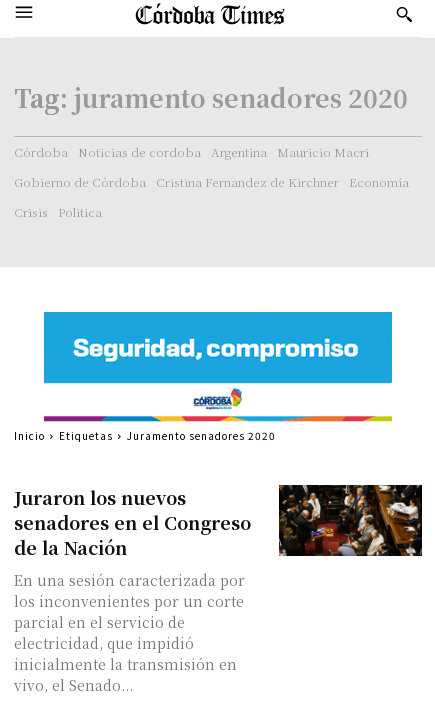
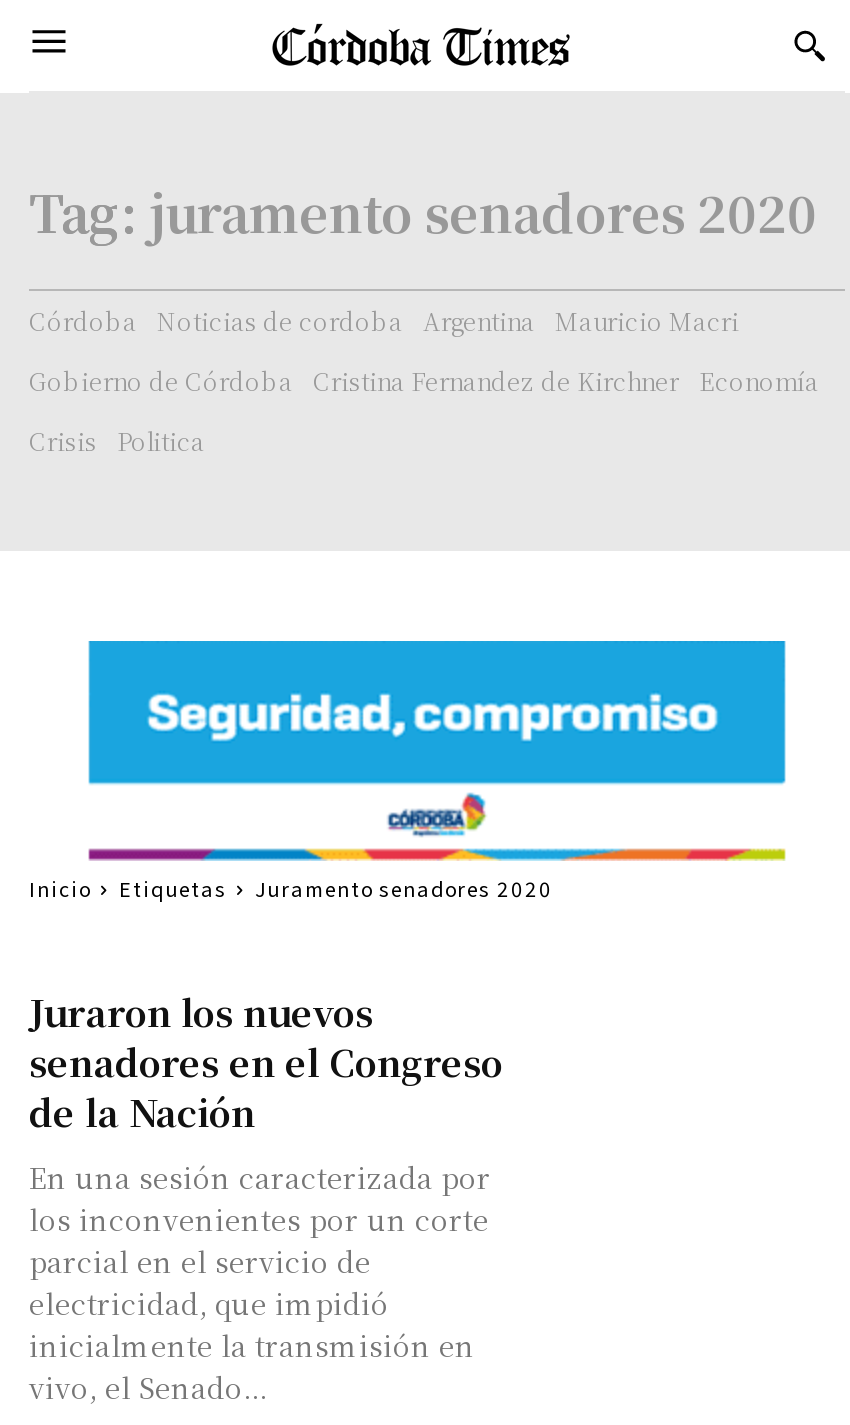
[278,484,423,557] [image] -> none

